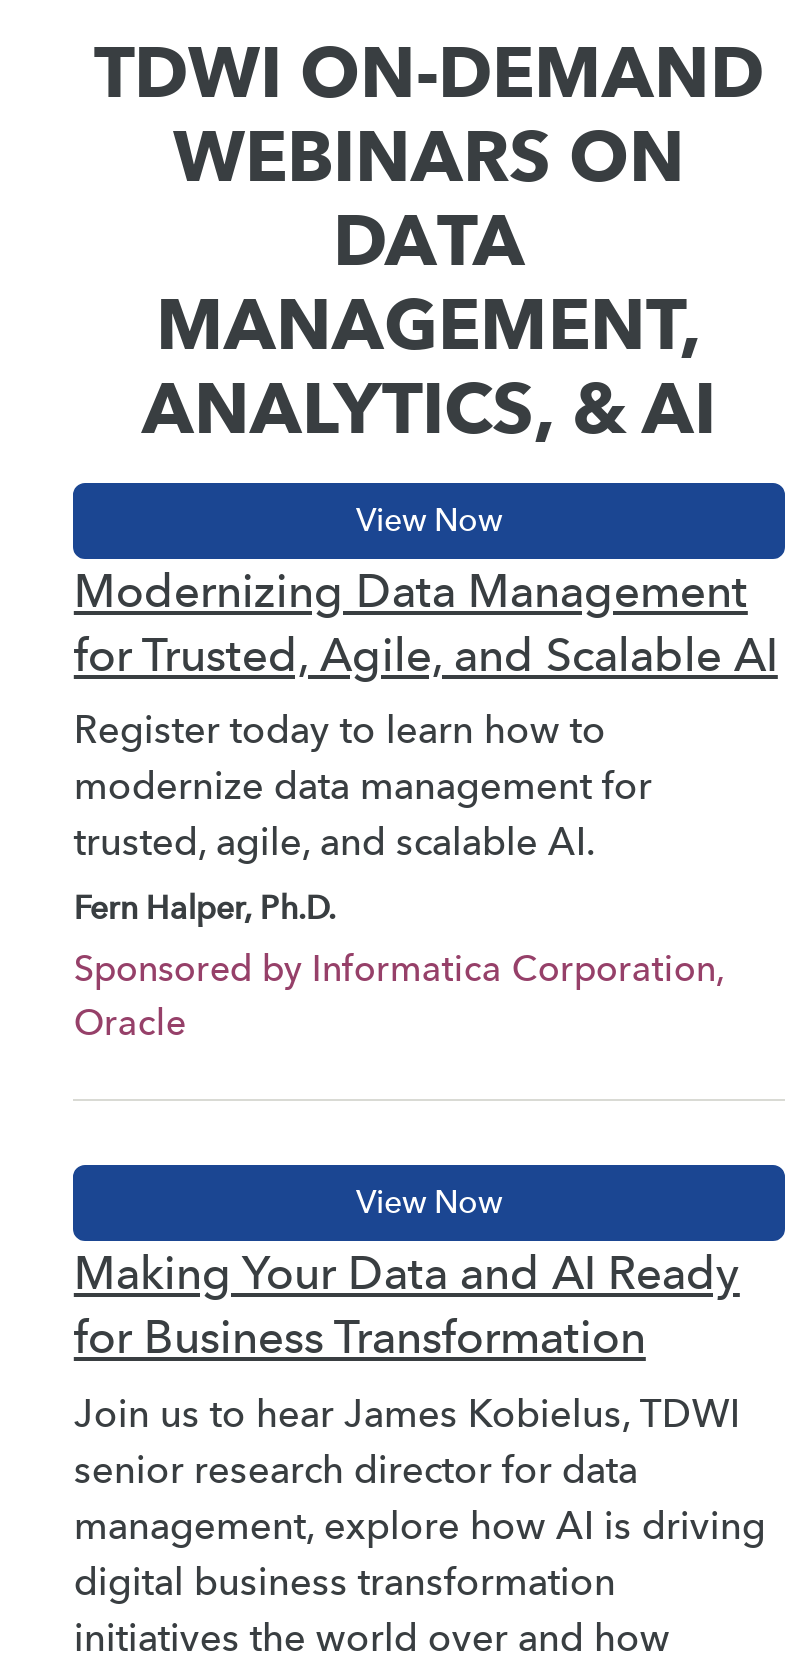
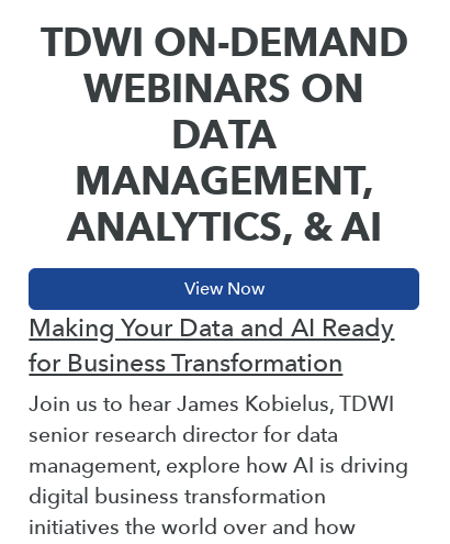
[74,562,778,1045] Modernizing Data Management | for Trusted, Agile, and Scalable AI | Register today to learn how to | modernize data management for | trusted, agile, and scalable AI. | Fern Halper, Ph.D. | Sponsored by Informatica Corporation, | Oracle -> none

